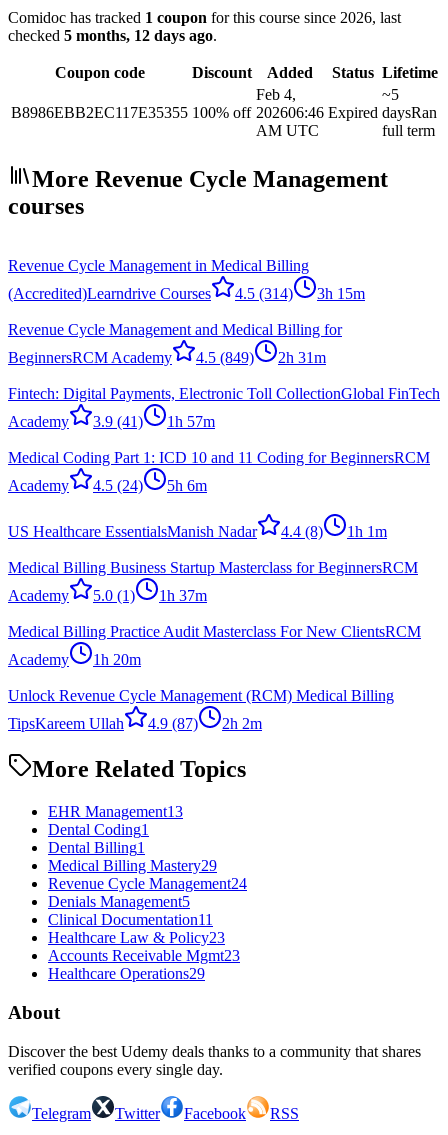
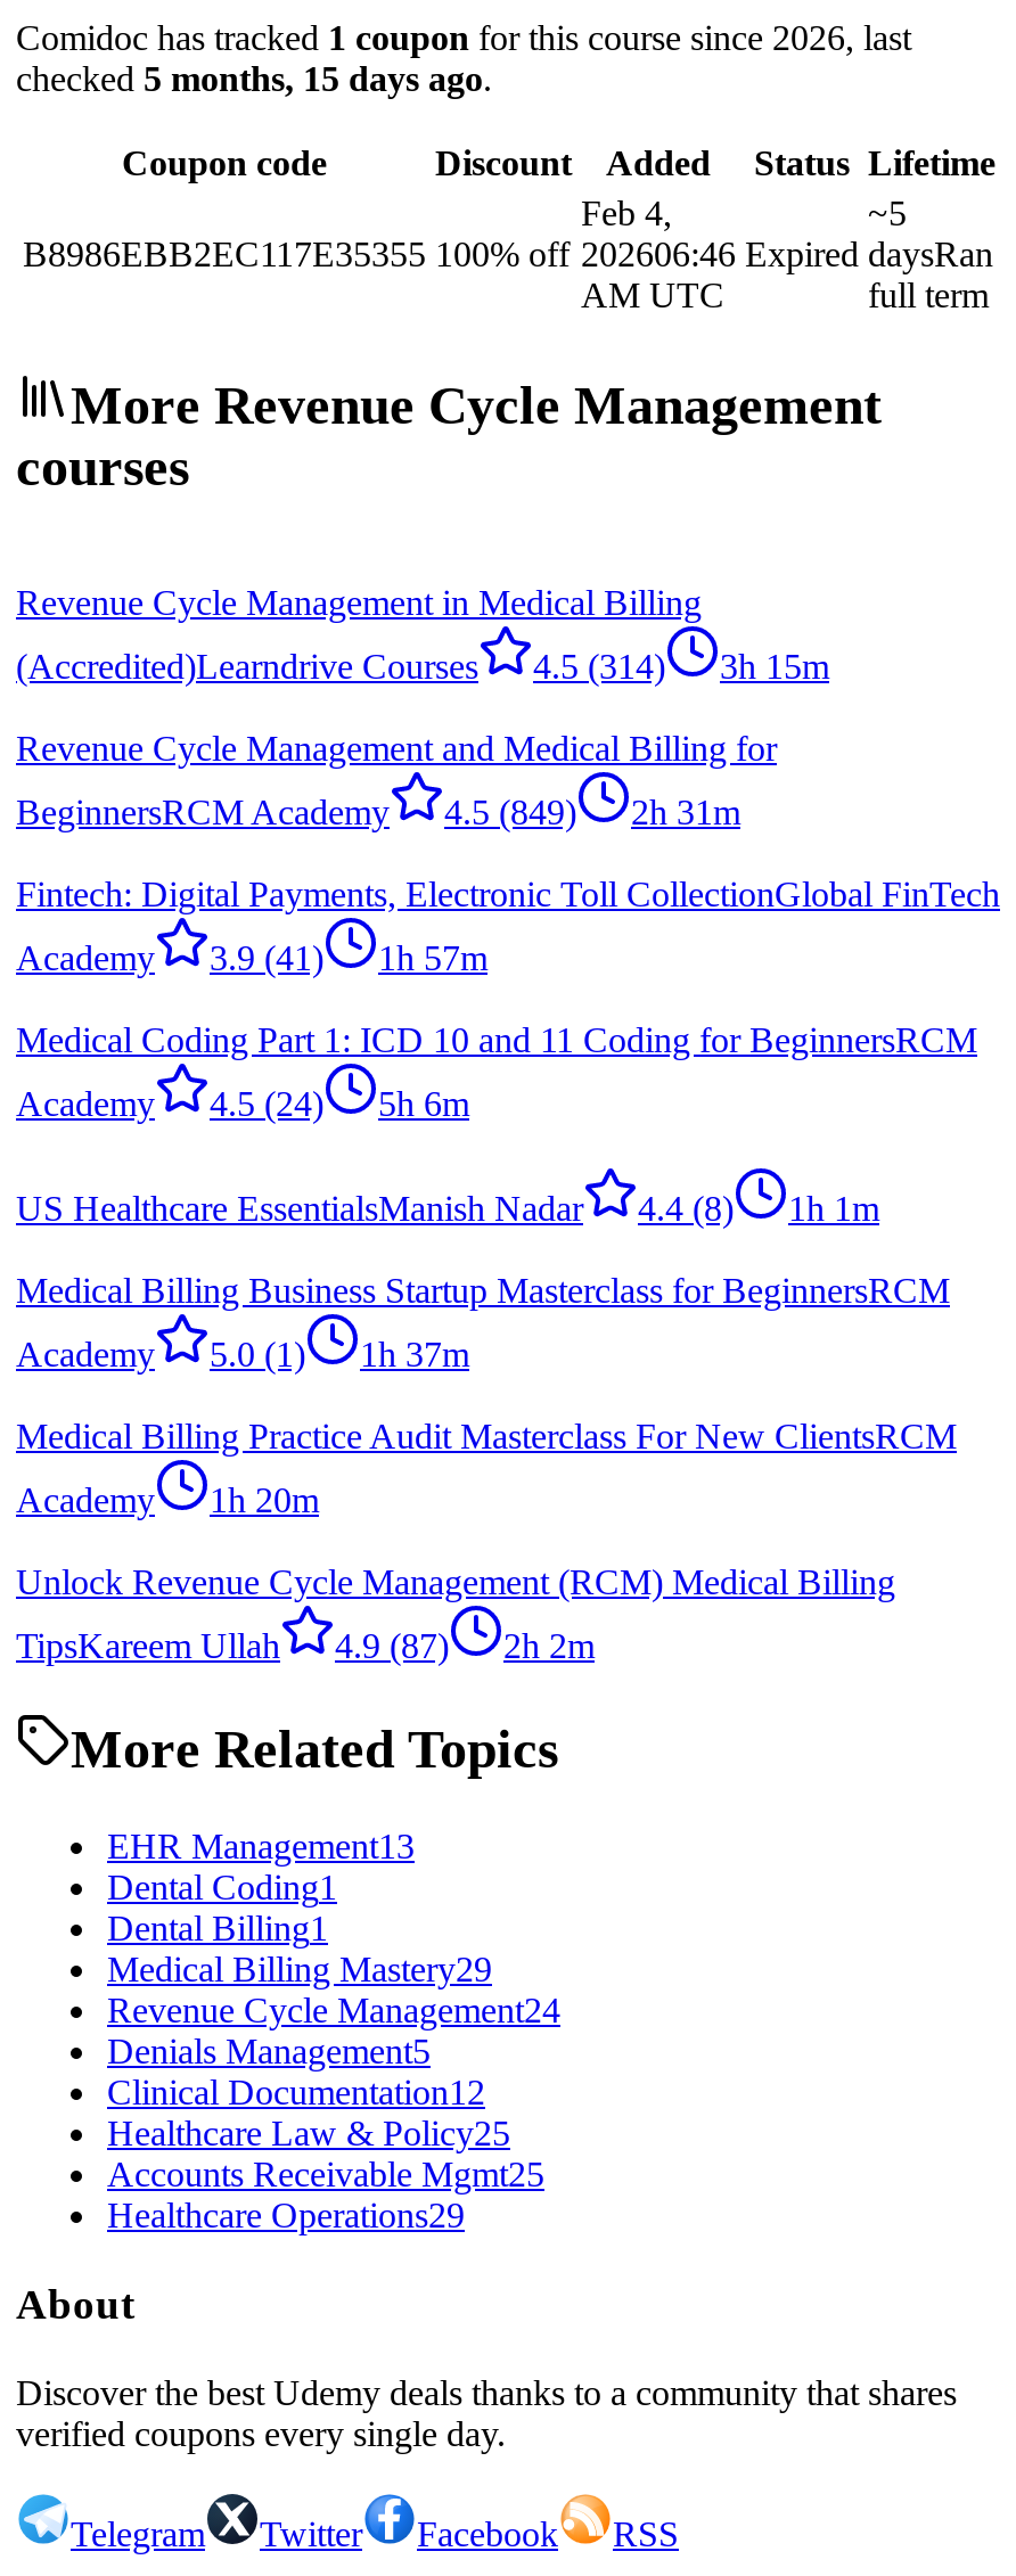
[8,27,217,44] checked 5 months, 12 days ago. -> [16,58,492,97] checked 5 months, 15 days ago.
[48,911,213,928] Clinical Documentation11 -> [107,2073,485,2112] Clinical Documentation12
[48,929,225,946] Healthcare Law & Policy23 -> [107,2114,510,2153] Healthcare Law & Policy25
[48,947,240,964] Accounts Receivable Mgmt23 -> [107,2155,544,2194] Accounts Receivable Mgmt25

